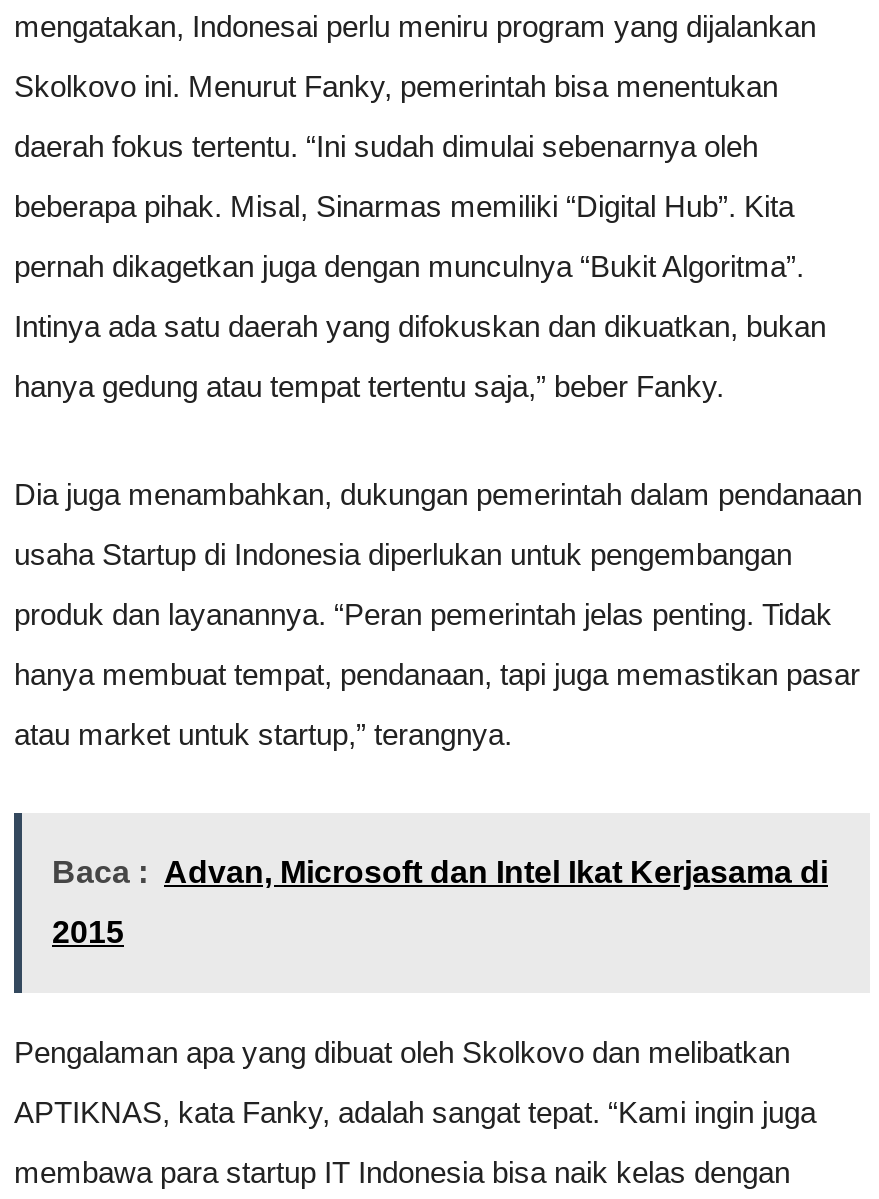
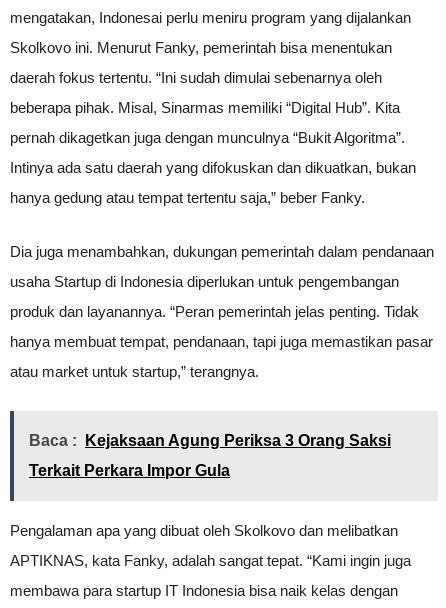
[52,855,828,889] Baca : Advan, Microsoft dan Intel Ikat Kerjasama di -> [29,432,391,449] Baca : Kejaksaan Agung Periksa 3 Orang Saksi
[52,915,124,949] 2015 -> [29,462,230,479] Terkait Perkara Impor Gula

